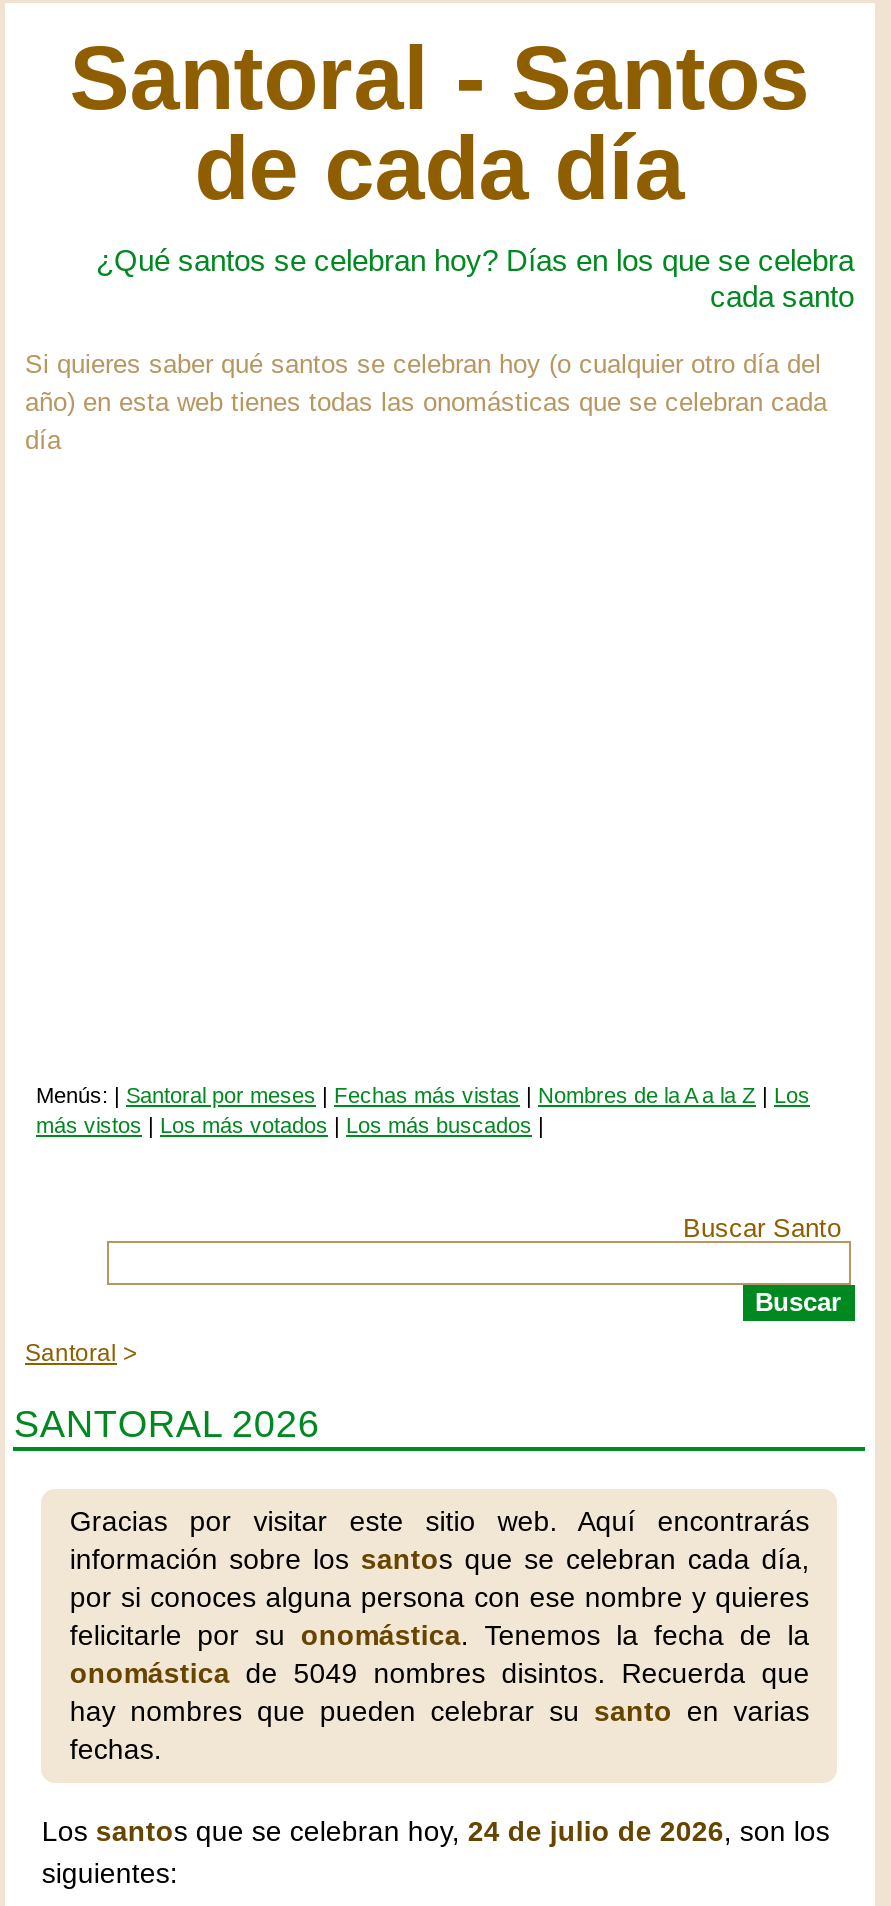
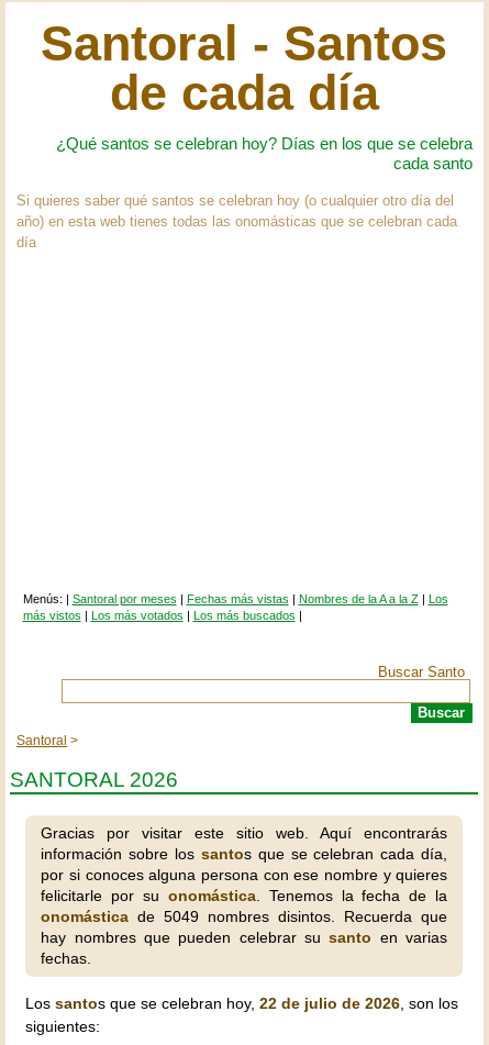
[42,1815,830,1847] Los santos que se celebran hoy, 24 de julio de 2026, son los -> [26,995,459,1012] Los santos que se celebran hoy, 22 de julio de 2026, son los

